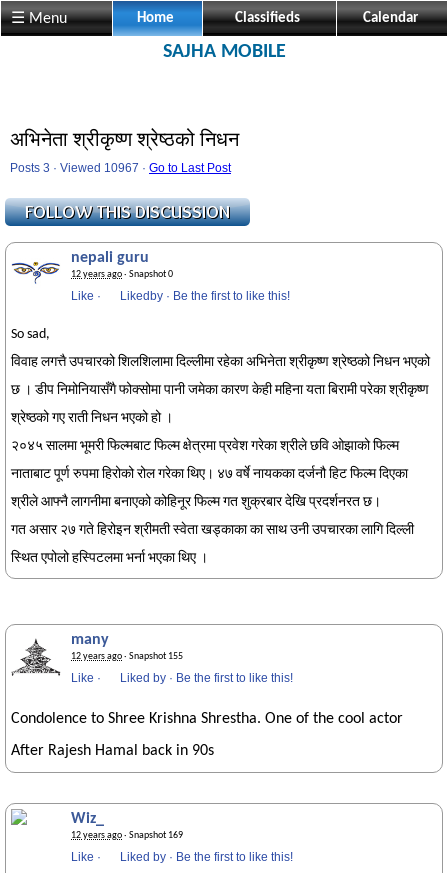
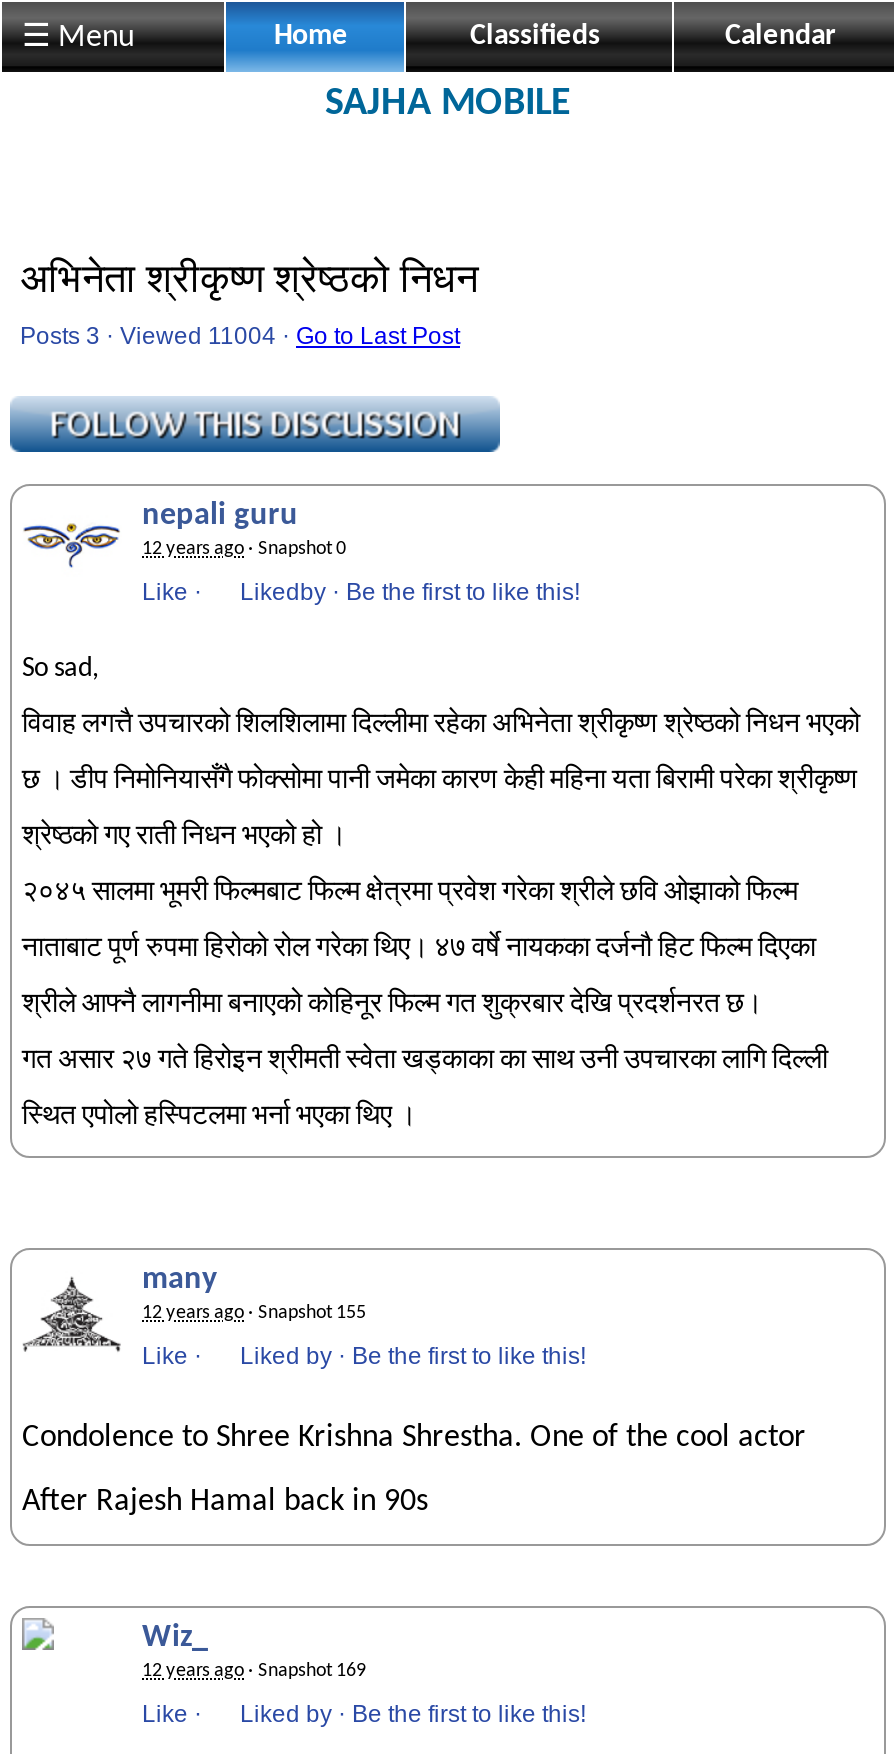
[10,161,231,175] Posts 3 · Viewed 10967 · Go to Last Post -> [20,322,460,350] Posts 3 · Viewed 11004 · Go to Last Post

